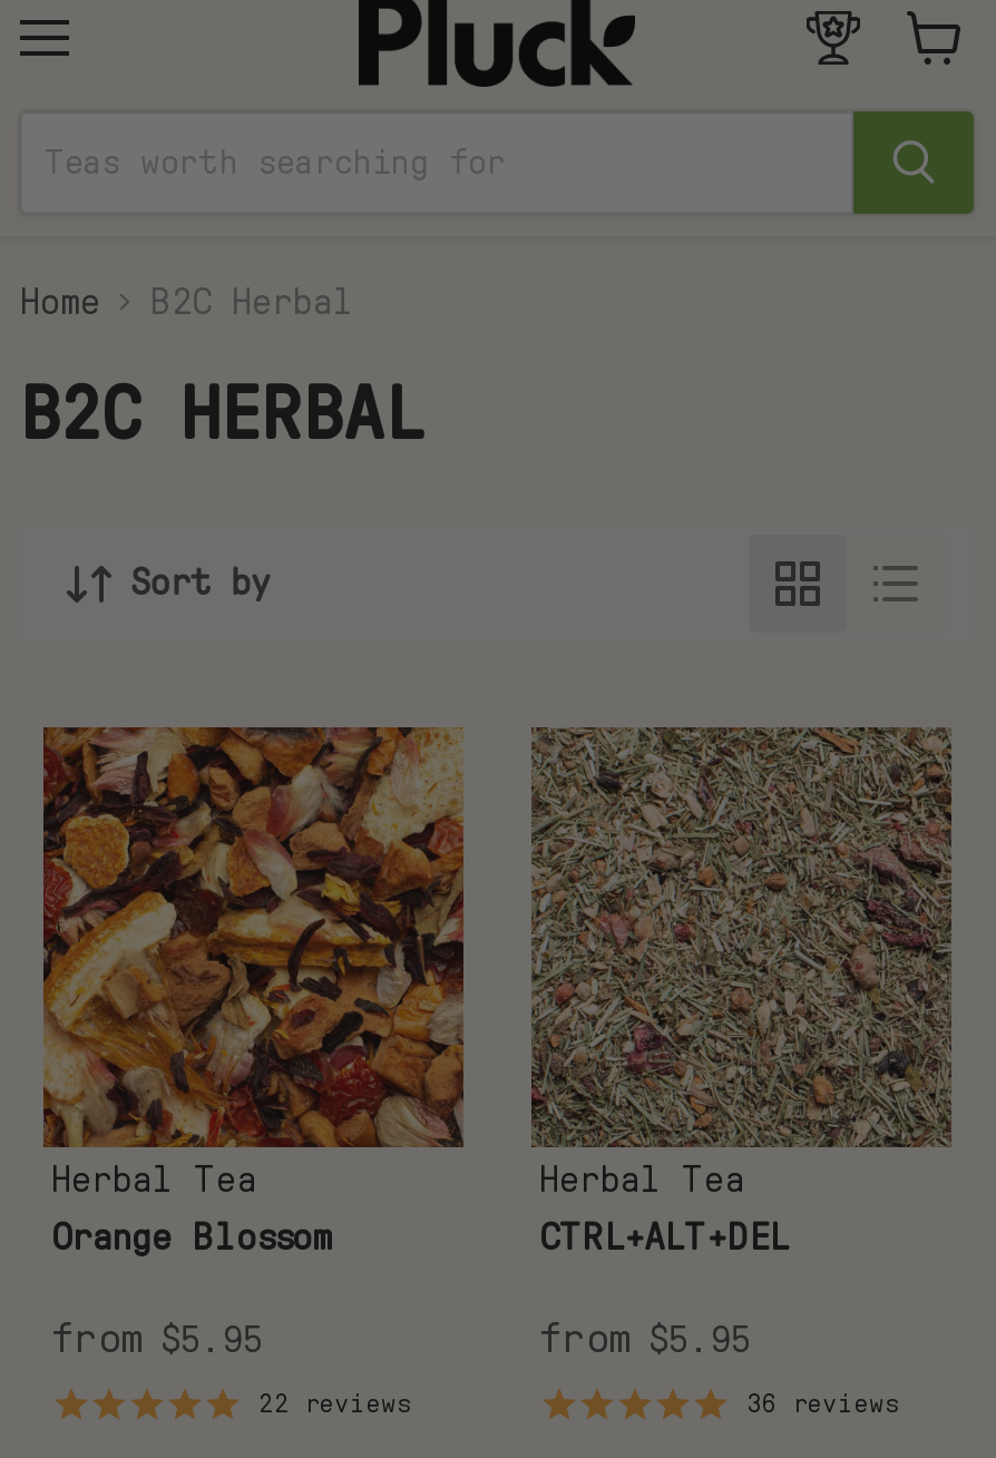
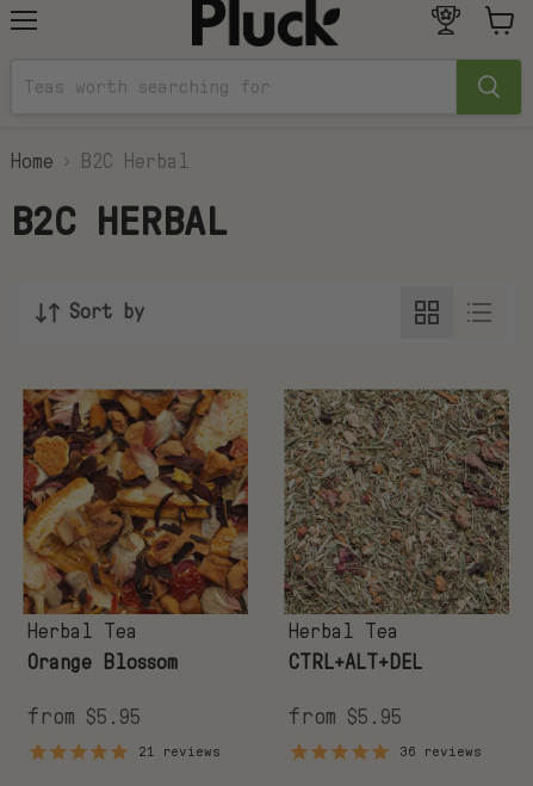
[258,1390,412,1417] 22 reviews -> [138,744,221,759] 21 reviews

